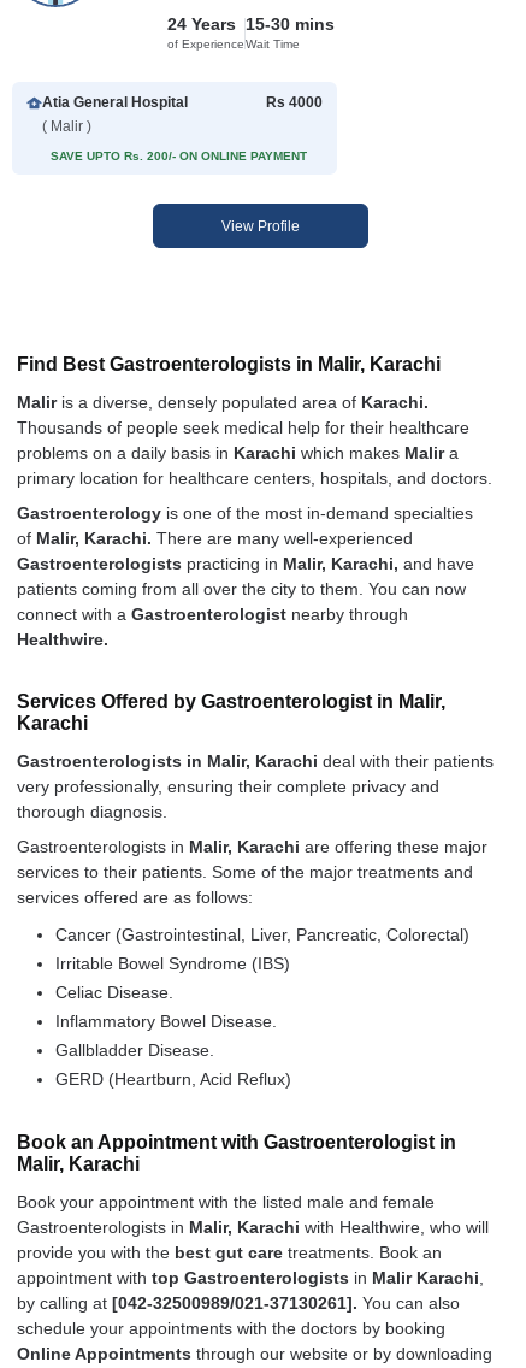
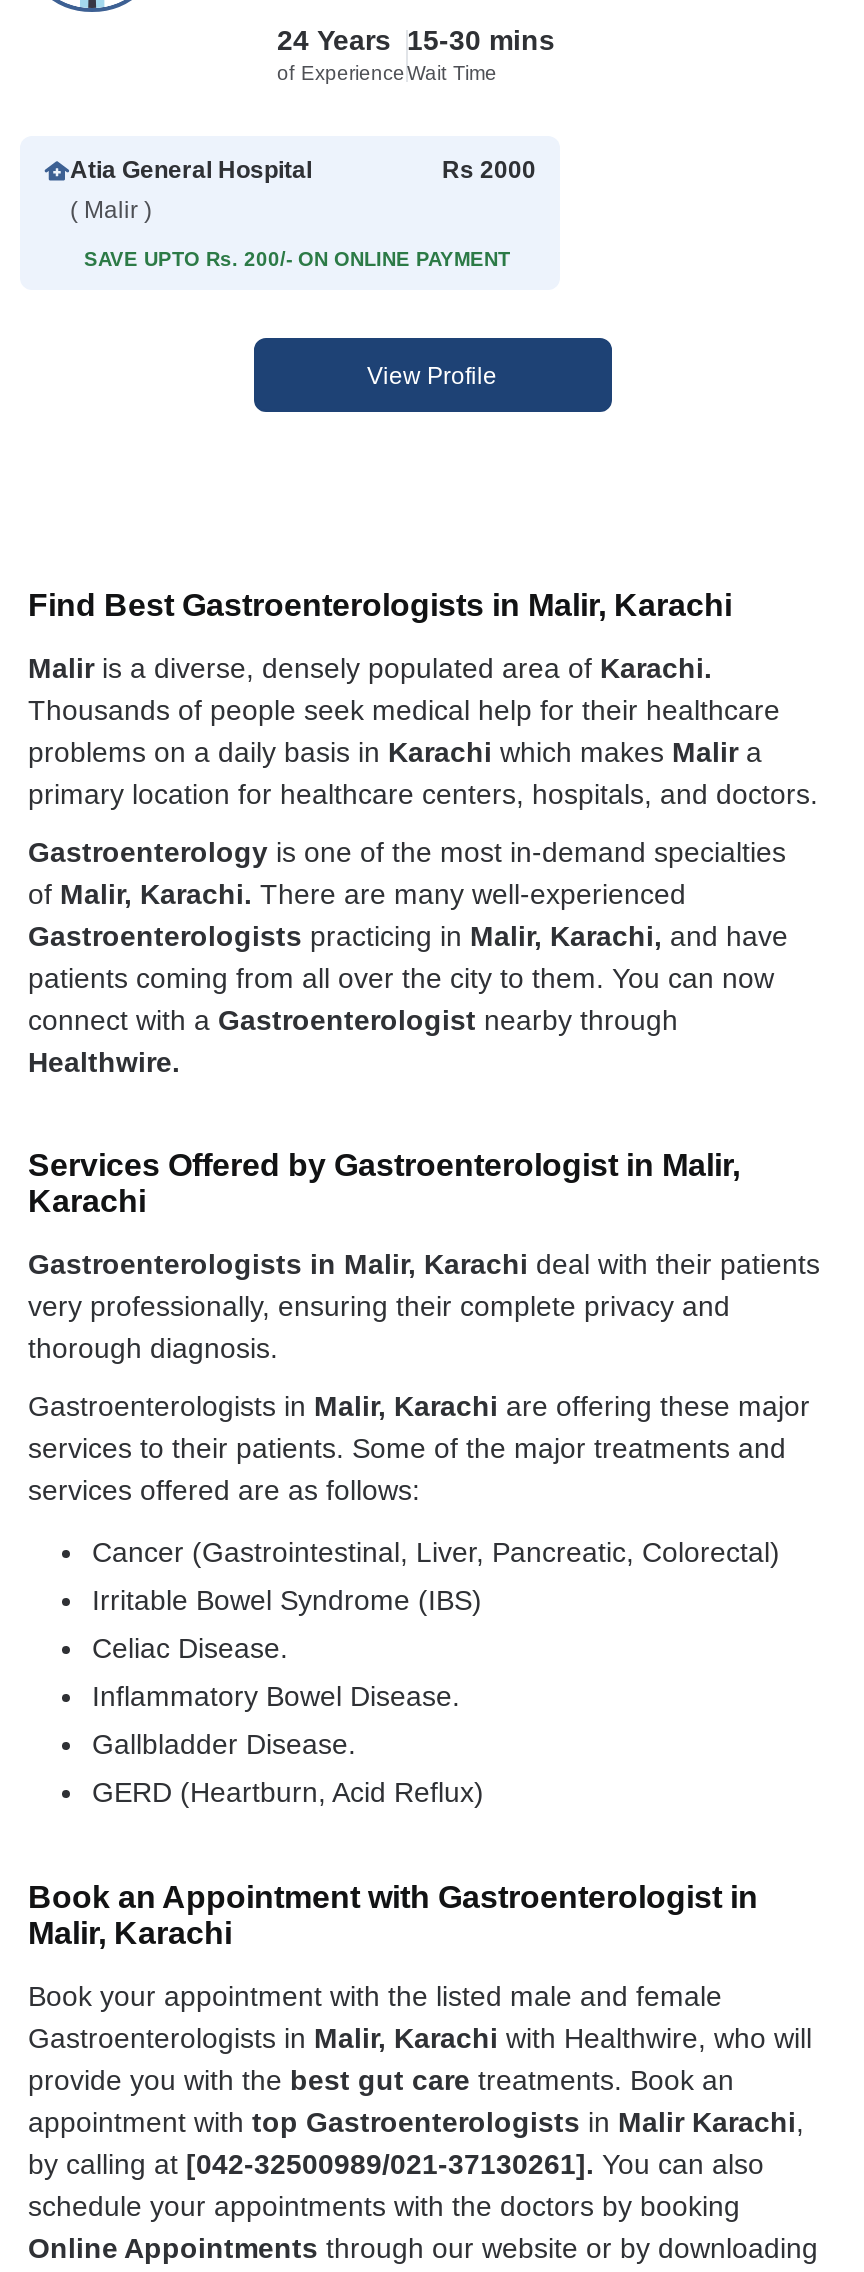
[266,94,323,111] Rs 4000 -> [442,156,536,184] Rs 2000

